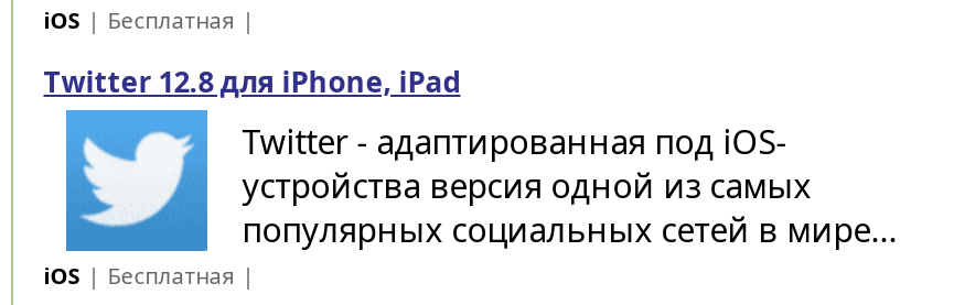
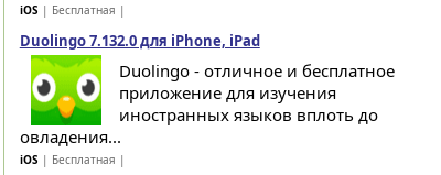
[44,62,897,251] [image] | Twitter 12.8 для iPhone, iPad | Twitter - адаптированная под iOS- | устройства версия одной из самых | популярных социальных сетей в мире... -> [20,31,394,147] [image] | Duolingo 7.132.0 для iPhone, iPad | Duolingo - отличное и бесплатное | приложение для изучения | иностранных языков вплоть до | овладения...

